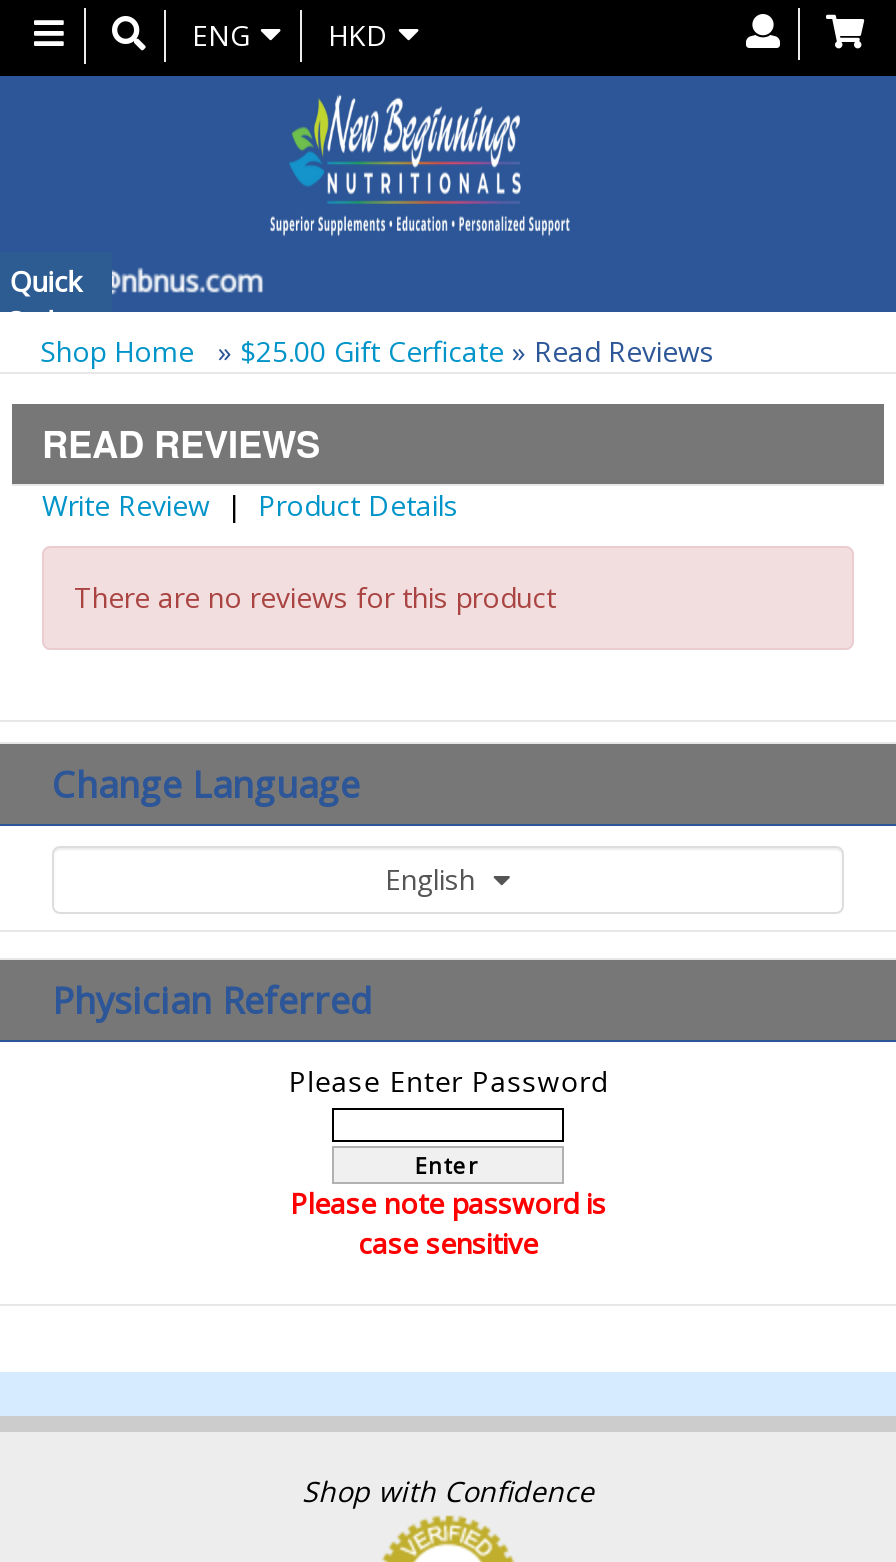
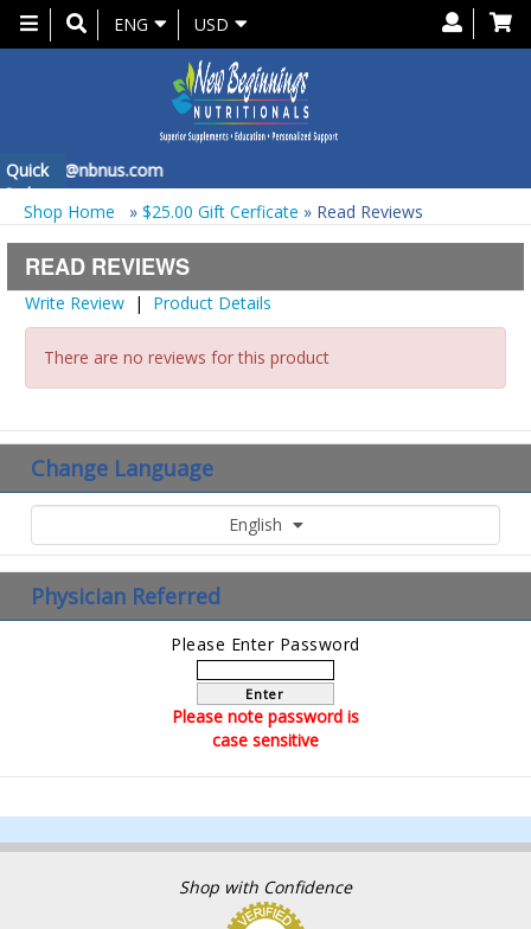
[328,16,388,54] HKD -> [194,13,229,36] USD

